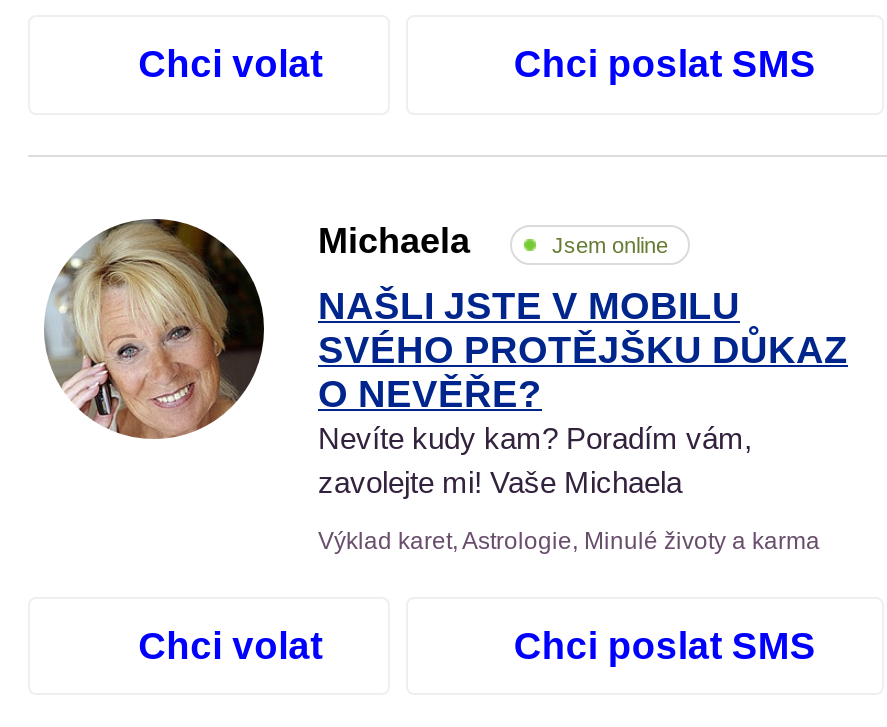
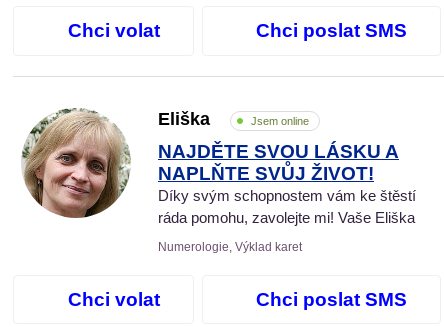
[44,217,470,439] [image] | Michaela -> [22,108,210,217] [image] | Eliška
[318,285,848,499] NAŠLI JSTE V MOBILU | SVÉHO PROTĚJŠKU DŮKAZ | O NEVĚŘE? | Nevíte kudy kam? Poradím vám, | zavolejte mi! Vaše Michaela -> [158,141,416,226] NAJDĚTE SVOU LÁSKU A | NAPLŇTE SVŮJ ŽIVOT! | Díky svým schopnostem vám ke štěstí | ráda pomohu, zavolejte mi! Vaše Eliška
[318,527,820,555] Výklad karet, Astrologie, Minulé životy a karma -> [158,240,302,254] Numerologie, Výklad karet

